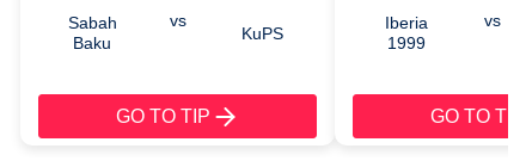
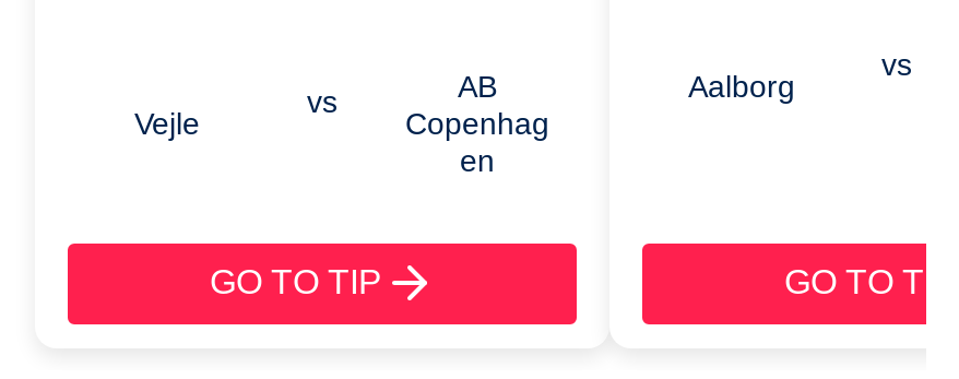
[68,13,117,52] Sabah | Baku -> [134,106,200,141] Vejle
[386,13,429,52] Iberia | 1999 -> [688,69,795,104] Aalborg
[241,23,283,42] KuPS -> [405,69,549,178] AB | Copenhag | en

